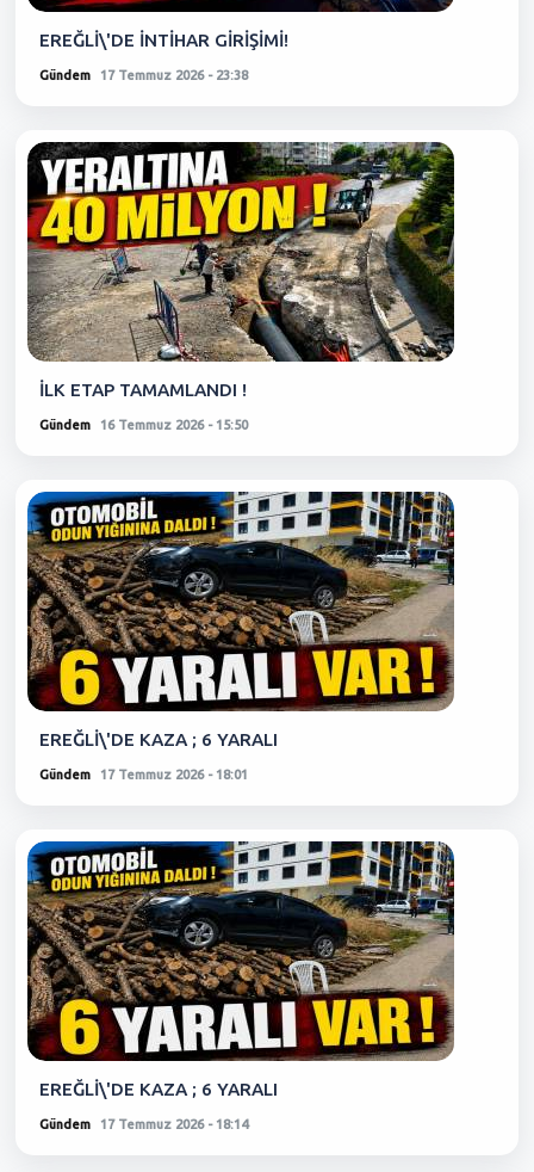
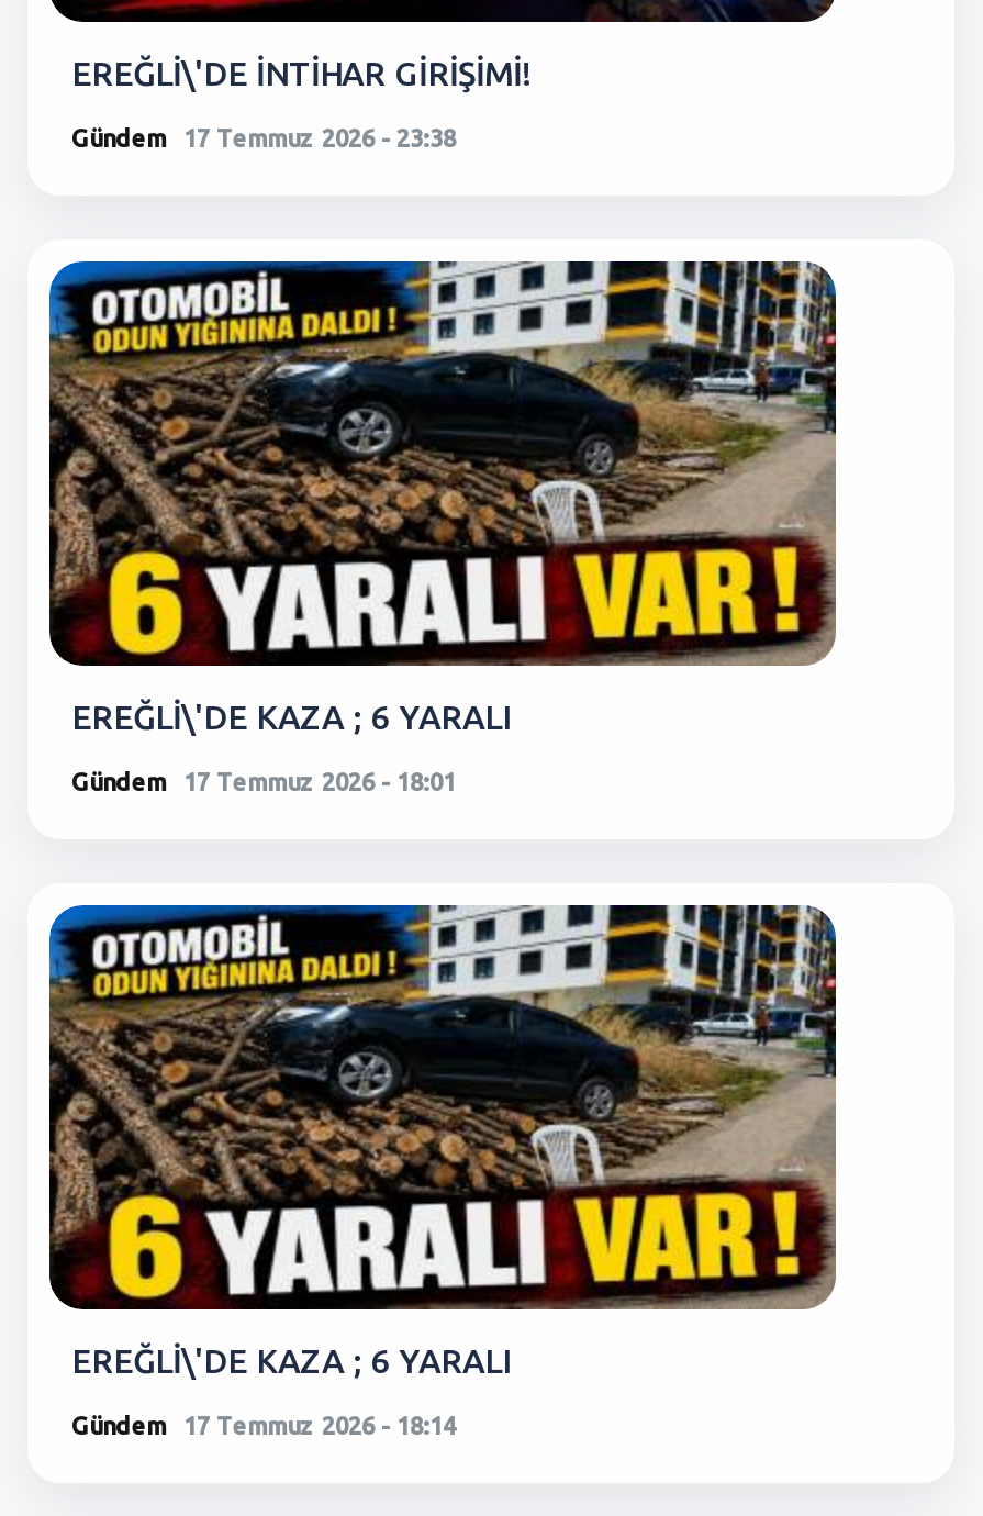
[27,141,455,432] [image] | İLK ETAP TAMAMLANDI ! | Gündem | 16 Temmuz 2026 - 15:50 -> none

